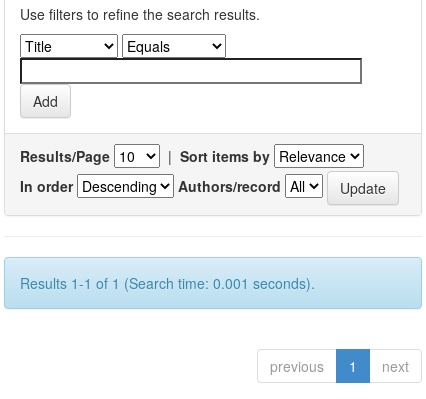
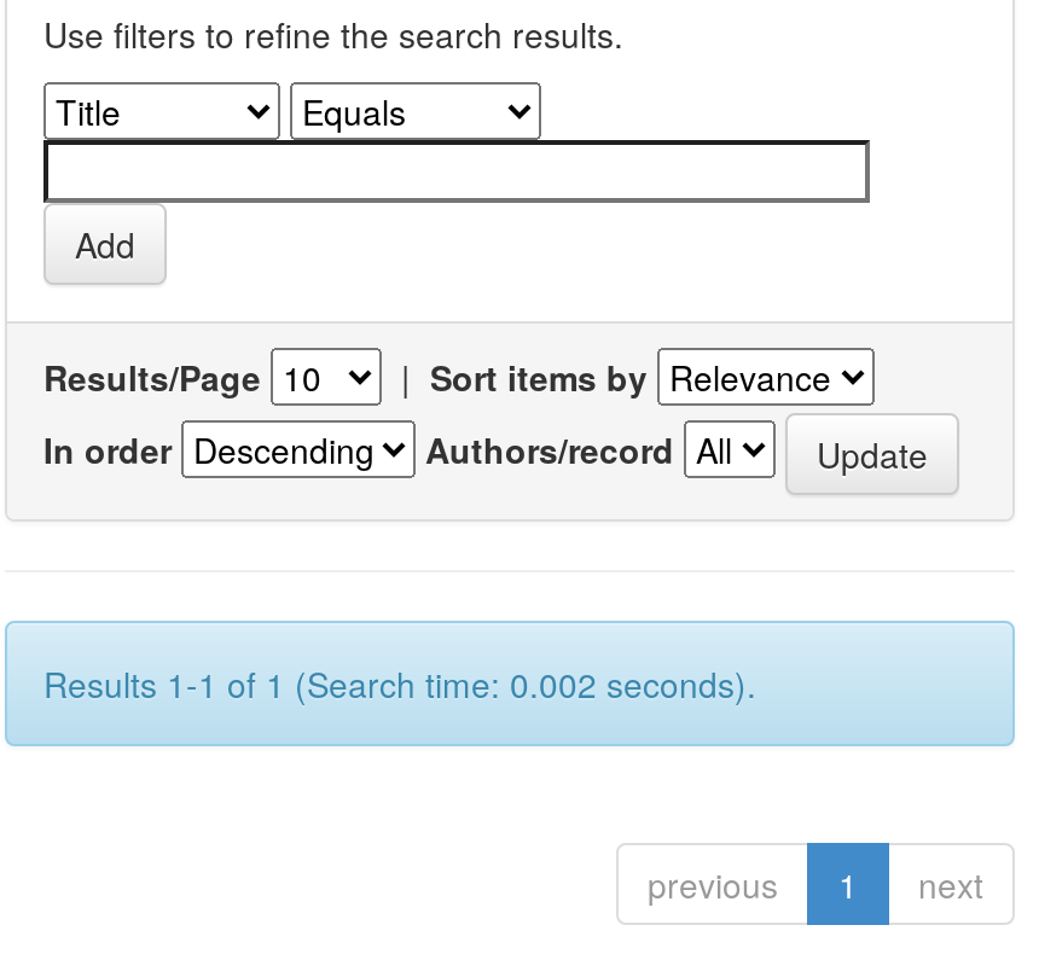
[20,273,315,293] Results 1-1 of 1 (Search time: 0.001 seconds). -> [43,659,756,708] Results 1-1 of 1 (Search time: 0.002 seconds).

